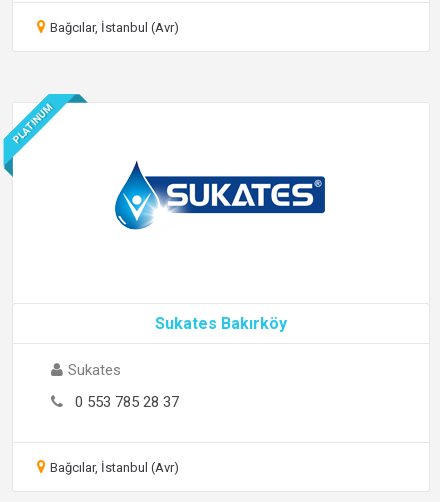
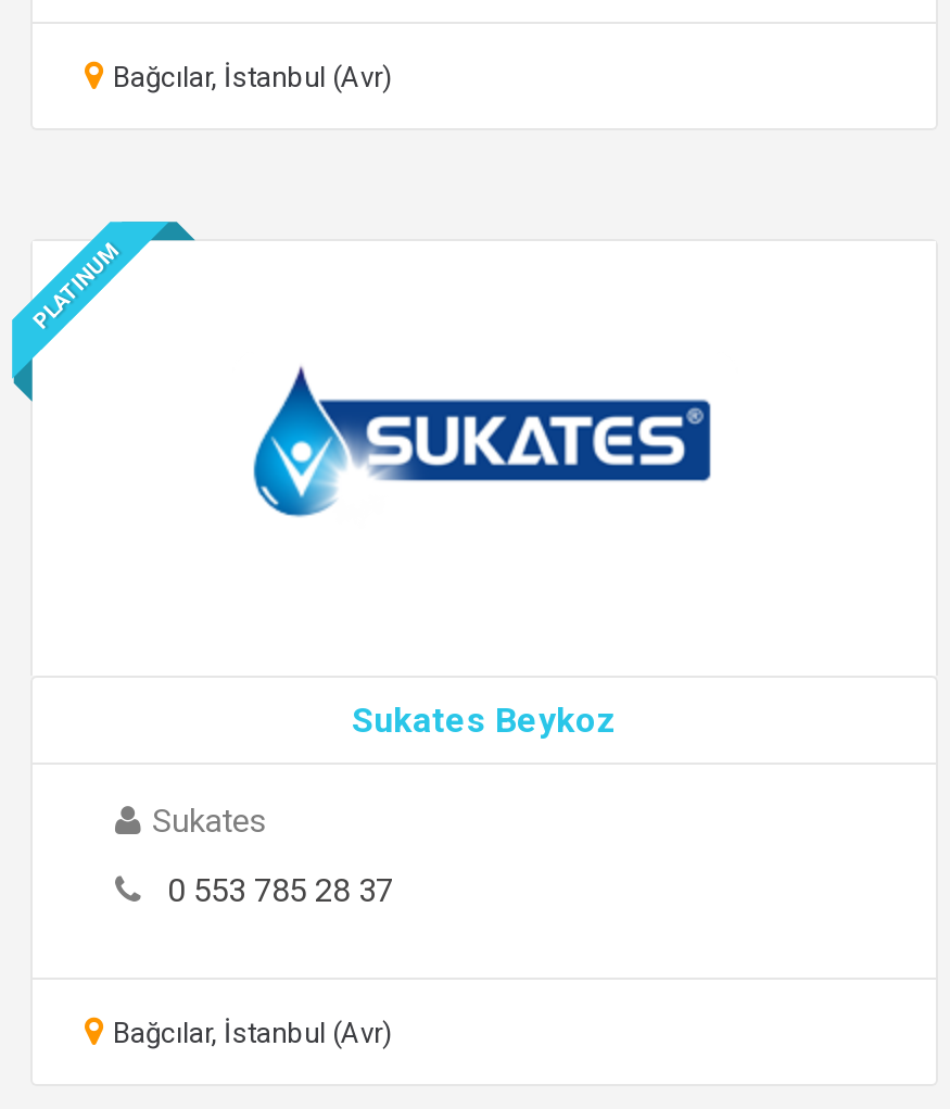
[155,314,287,333] Sukates Bakırköy -> [352,700,617,741] Sukates Beykoz

